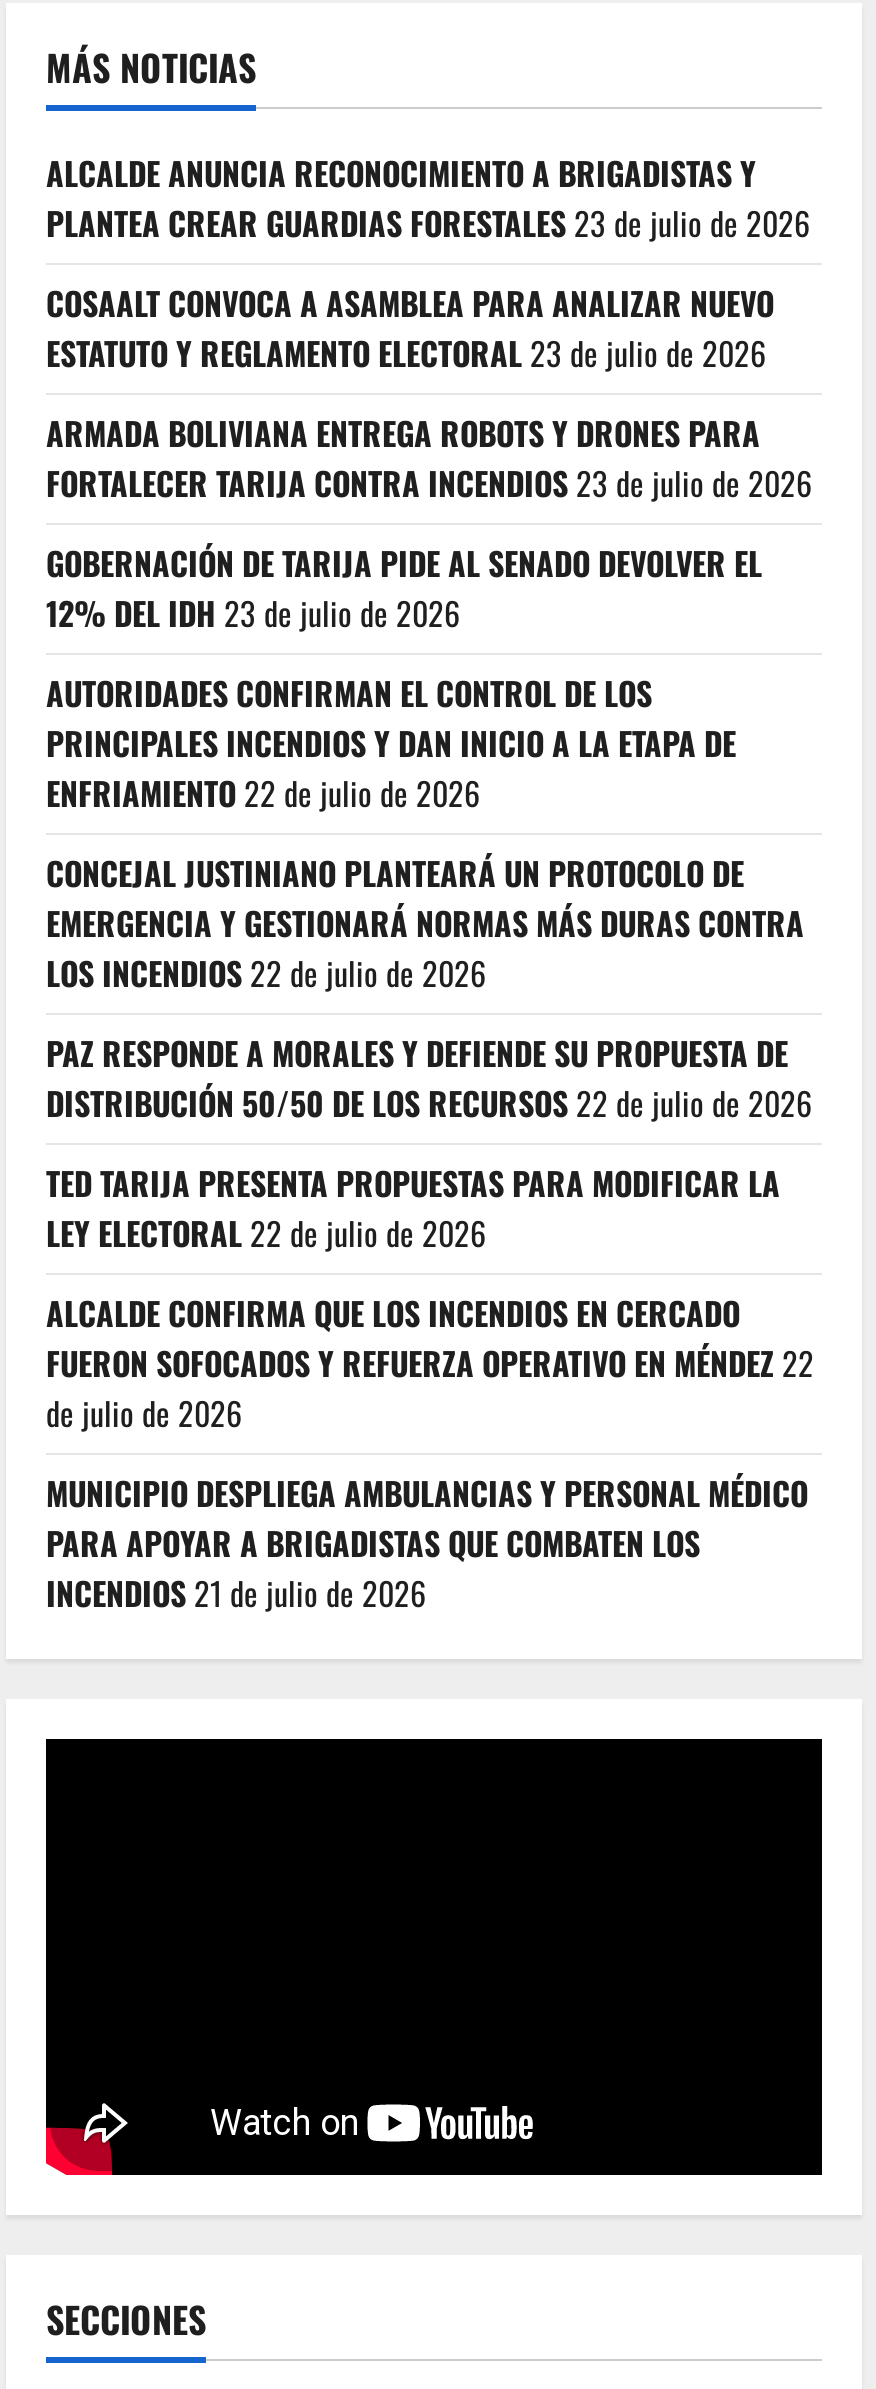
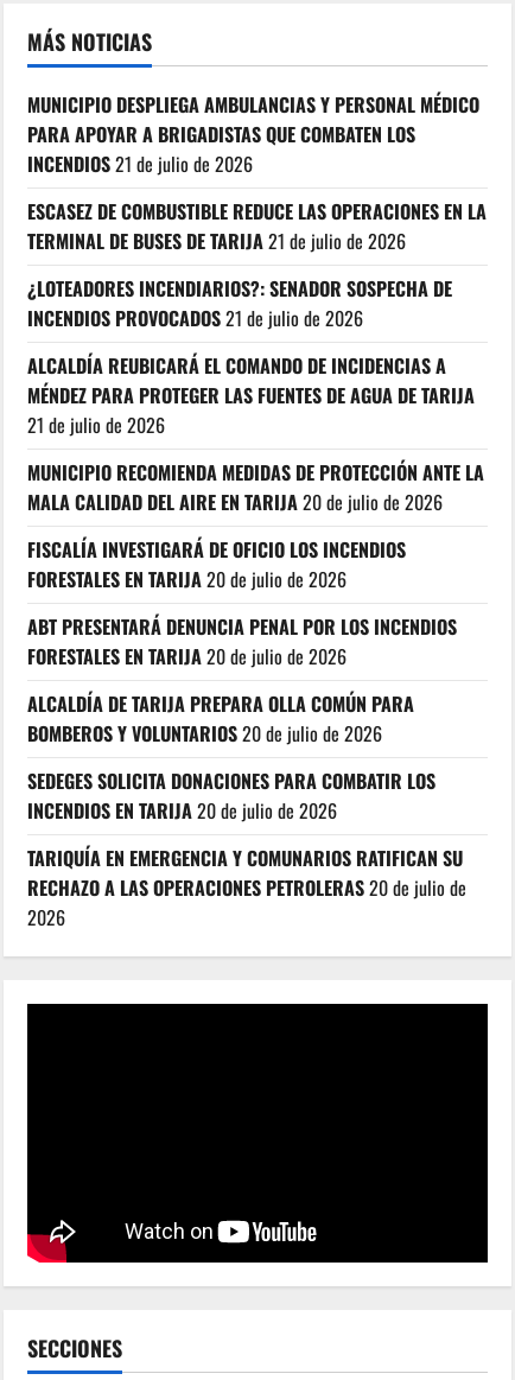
[46,149,814,1437] ALCALDE ANUNCIA RECONOCIMIENTO A BRIGADISTAS Y | PLANTEA CREAR GUARDIAS FORESTALES 23 de julio de 2026 | COSAALT CONVOCA A ASAMBLEA PARA ANALIZAR NUEVO | ESTATUTO Y REGLAMENTO ELECTORAL 23 de julio de 2026 | ARMADA BOLIVIANA ENTREGA ROBOTS Y DRONES PARA | FORTALECER TARIJA CONTRA INCENDIOS 23 de julio de 2026 | GOBERNACIÓN DE TARIJA PIDE AL SENADO DEVOLVER EL | 12% DEL IDH 23 de julio de 2026 | AUTORIDADES CONFIRMAN EL CONTROL DE LOS | PRINCIPALES INCENDIOS Y DAN INICIO A LA ETAPA DE | ENFRIAMIENTO 22 de julio de 2026 | CONCEJAL JUSTINIANO PLANTEARÁ UN PROTOCOLO DE | EMERGENCIA Y GESTIONARÁ NORMAS MÁS DURAS CONTRA | LOS INCENDIOS 22 de julio de 2026 | PAZ RESPONDE A MORALES Y DEFIENDE SU PROPUESTA DE | DISTRIBUCIÓN 50/50 DE LOS RECURSOS 22 de julio de 2026 | TED TARIJA PRESENTA PROPUESTAS PARA MODIFICAR LA | LEY ELECTORAL 22 de julio de 2026 | ALCALDE CONFIRMA QUE LOS INCENDIOS EN CERCADO | FUERON SOFOCADOS Y REFUERZA OPERATIVO EN MÉNDEZ 22 | de julio de 2026 -> none
moved [46,1469,808,1617] -> [27,90,479,178]: MUNICIPIO DESPLIEGA AMBULANCIAS Y PERSONAL MÉDICO | PARA APOYAR A BRIGADISTAS QUE COMBATEN LOS | INCENDIOS 21 de julio de 2026
none -> [27,197,487,932] ESCASEZ DE COMBUSTIBLE REDUCE LAS OPERACIONES EN LA | TERMINAL DE BUSES DE TARIJA 21 de julio de 2026 | ¿LOTEADORES INCENDIARIOS?: SENADOR SOSPECHA DE | INCENDIOS PROVOCADOS 21 de julio de 2026 | ALCALDÍA REUBICARÁ EL COMANDO DE INCIDENCIAS A | MÉNDEZ PARA PROTEGER LAS FUENTES DE AGUA DE TARIJA | 21 de julio de 2026 | MUNICIPIO RECOMIENDA MEDIDAS DE PROTECCIÓN ANTE LA | MALA CALIDAD DEL AIRE EN TARIJA 20 de julio de 2026 | FISCALÍA INVESTIGARÁ DE OFICIO LOS INCENDIOS | FORESTALES EN TARIJA 20 de julio de 2026 | ABT PRESENTARÁ DENUNCIA PENAL POR LOS INCENDIOS | FORESTALES EN TARIJA 20 de julio de 2026 | ALCALDÍA DE TARIJA PREPARA OLLA COMÚN PARA | BOMBEROS Y VOLUNTARIOS 20 de julio de 2026 | SEDEGES SOLICITA DONACIONES PARA COMBATIR LOS | INCENDIOS EN TARIJA 20 de julio de 2026 | TARIQUÍA EN EMERGENCIA Y COMUNARIOS RATIFICAN SU | RECHAZO A LAS OPERACIONES PETROLERAS 20 de julio de | 2026

